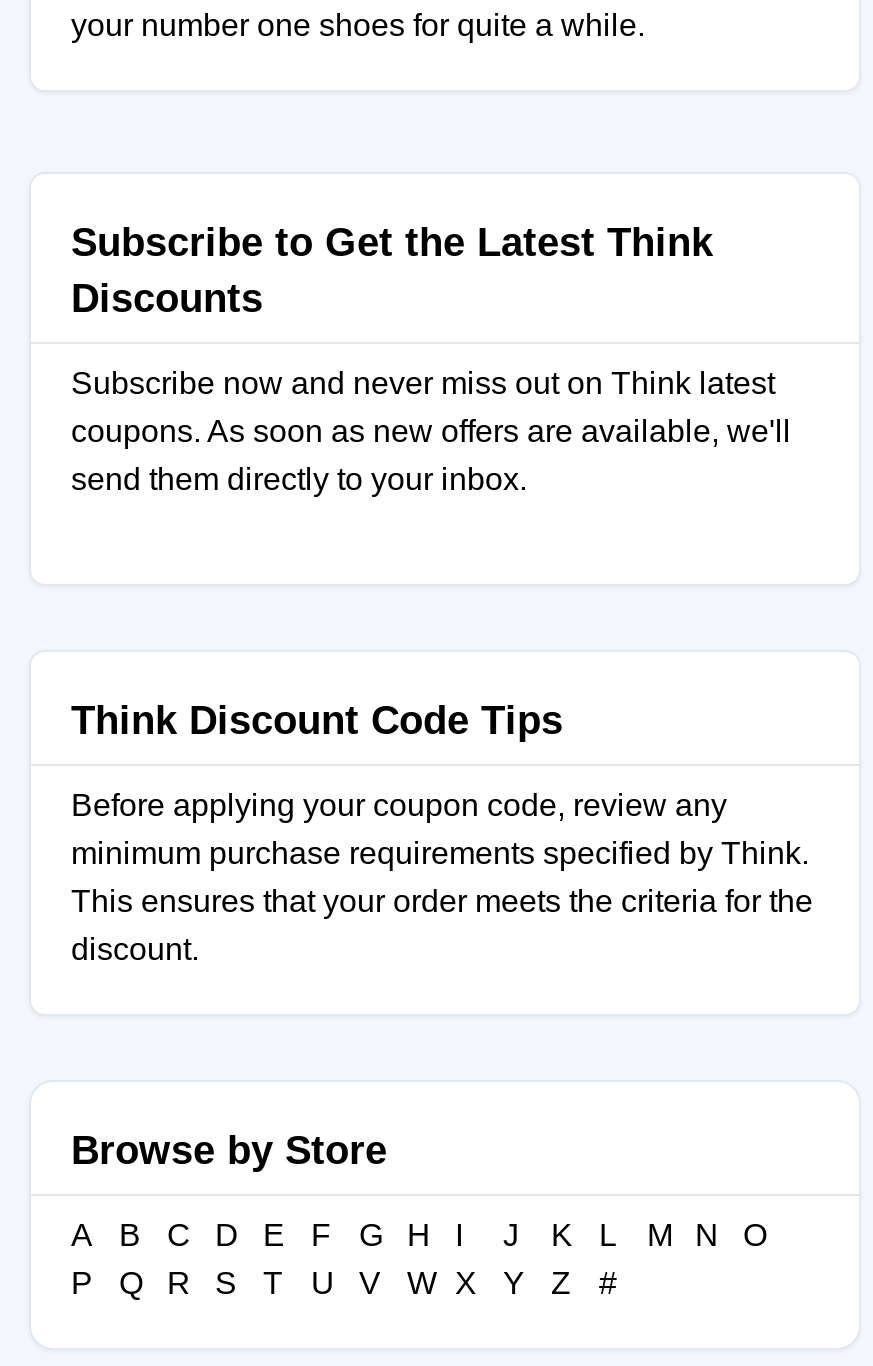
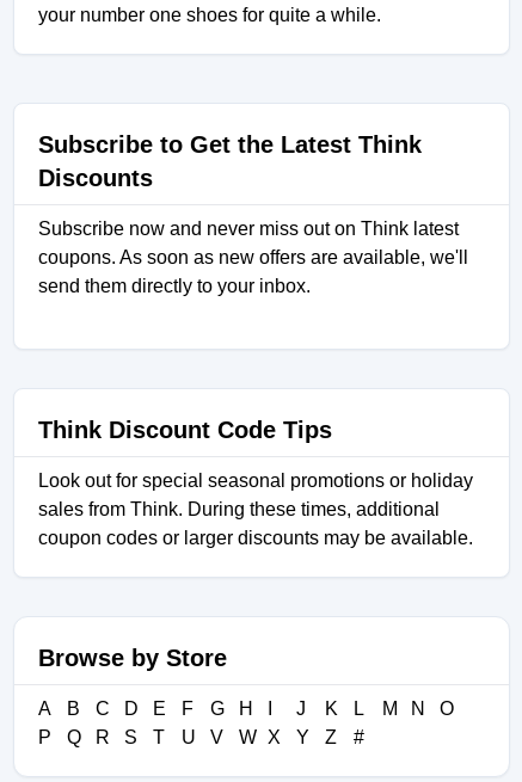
[71,788,813,966] Before applying your coupon code, review any | minimum purchase requirements specified by Think. | This ensures that your order meets the criteria for the | discount. -> [38,470,473,548] Look out for special seasonal promotions or holiday | sales from Think. During these times, additional | coupon codes or larger discounts may be available.

